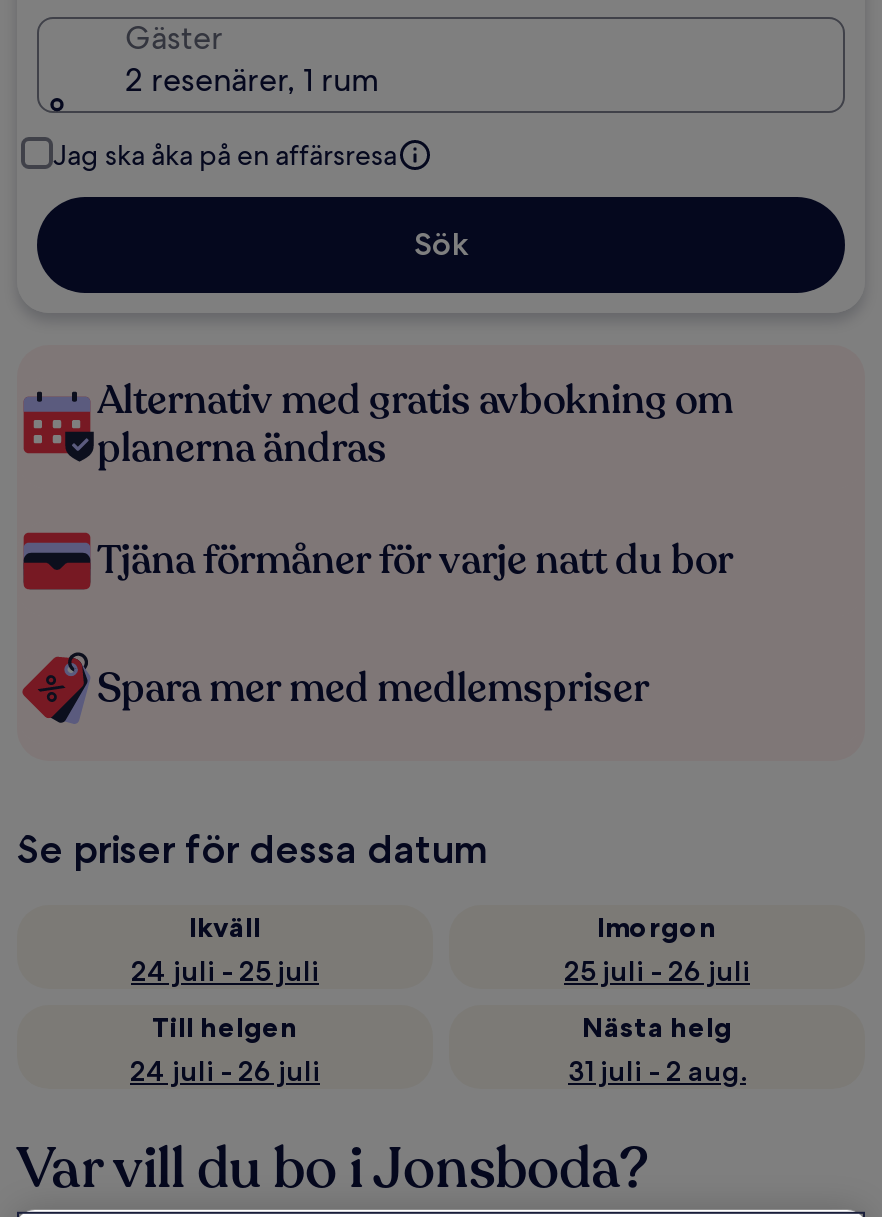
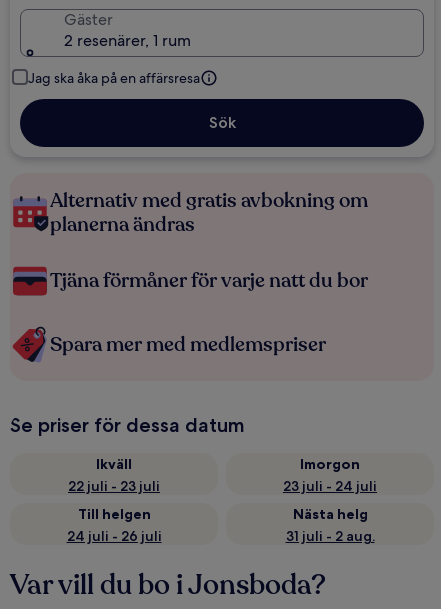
[131,953,319,989] 24 juli - 25 juli -> [68,477,160,495] 22 juli - 23 juli
[564,953,750,989] 25 juli - 26 juli -> [283,477,377,495] 23 juli - 24 juli

